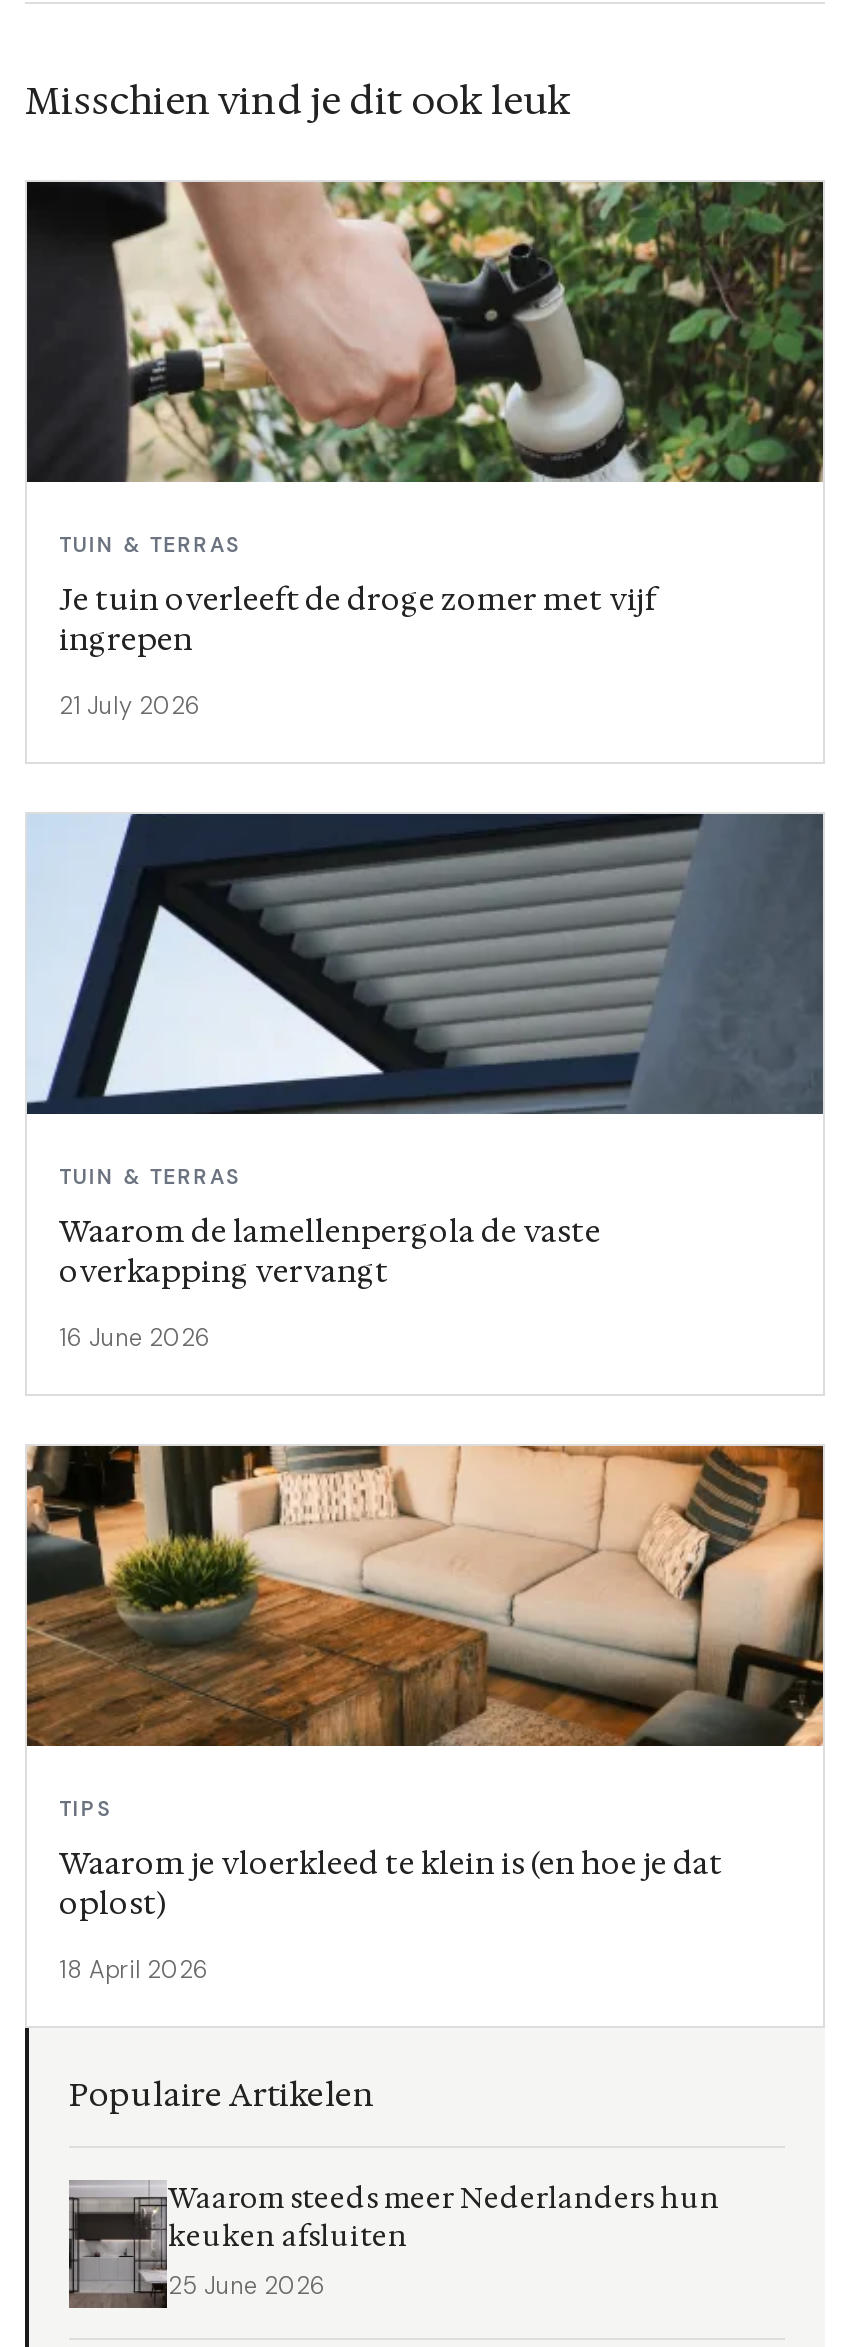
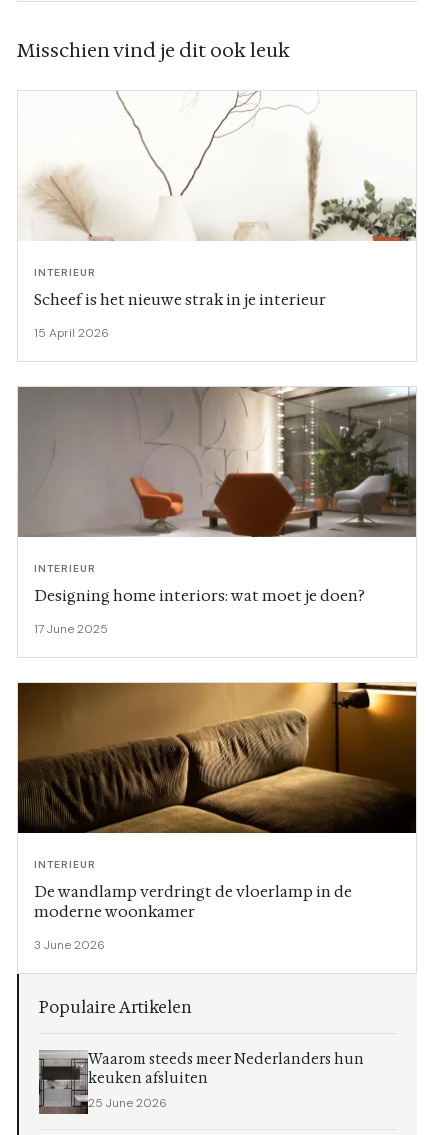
[25,180,825,559] [image] | TUIN & TERRAS -> [18,91,416,279] [image] | INTERIEUR
[59,579,657,661] Je tuin overleeft de droge zomer met vijf | ingrepen -> [34,289,326,310] Scheef is het nieuwe strak in je interieur
[59,691,201,723] 21 July 2026 -> [34,325,109,341] 15 April 2026
[25,812,823,1191] [image] | TUIN & TERRAS -> [17,386,416,575] [image] | INTERIEUR
[59,1211,601,1293] Waarom de lamellenpergola de vaste | overkapping vervangt -> [34,585,365,606] Designing home interiors: wat moet je doen?
[59,1323,211,1355] 16 June 2026 -> [34,621,108,637] 17 June 2025
[25,1444,825,1823] [image] | TIPS -> [17,682,417,871] [image] | INTERIEUR
[59,1843,723,1925] Waarom je vloerkleed te klein is (en hoe je dat | oplost) -> [34,881,352,922] De wandlamp verdringt de vloerlamp in de | moderne woonkamer
[59,1955,209,1987] 18 April 2026 -> [34,937,105,953] 3 June 2026

